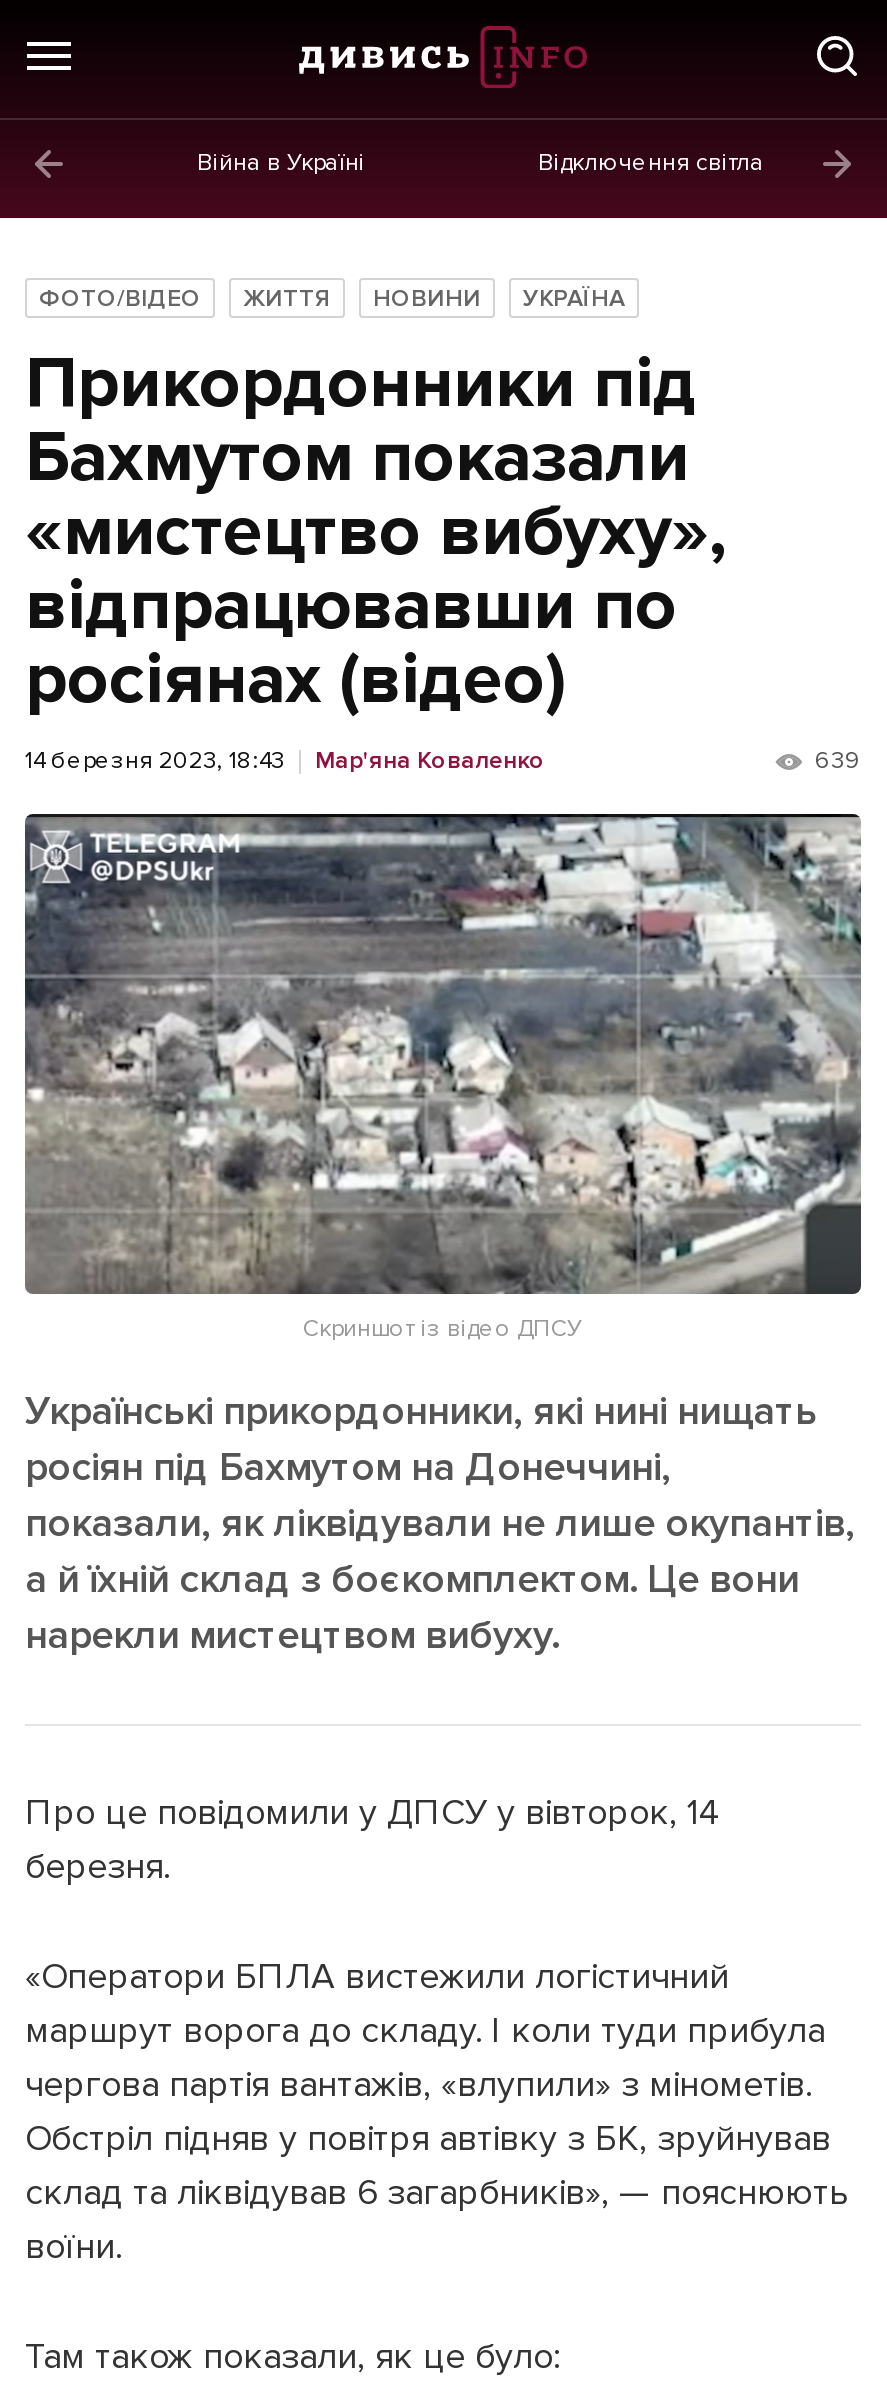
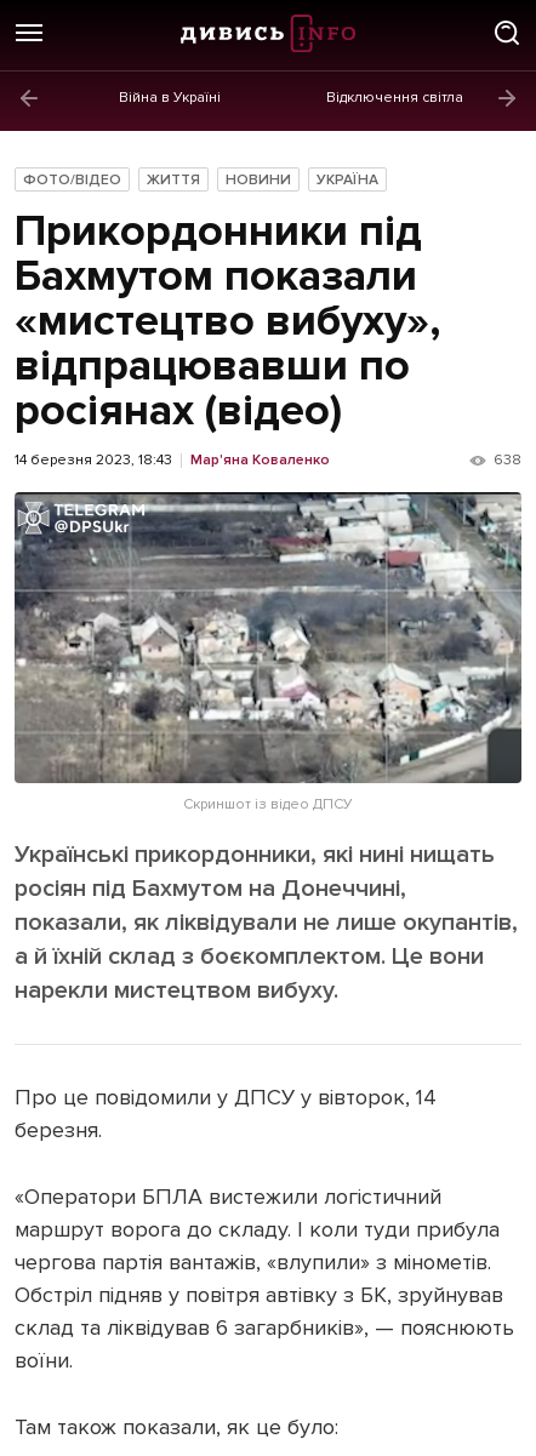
[815,746,861,776] 639 -> [494,451,521,469] 638

